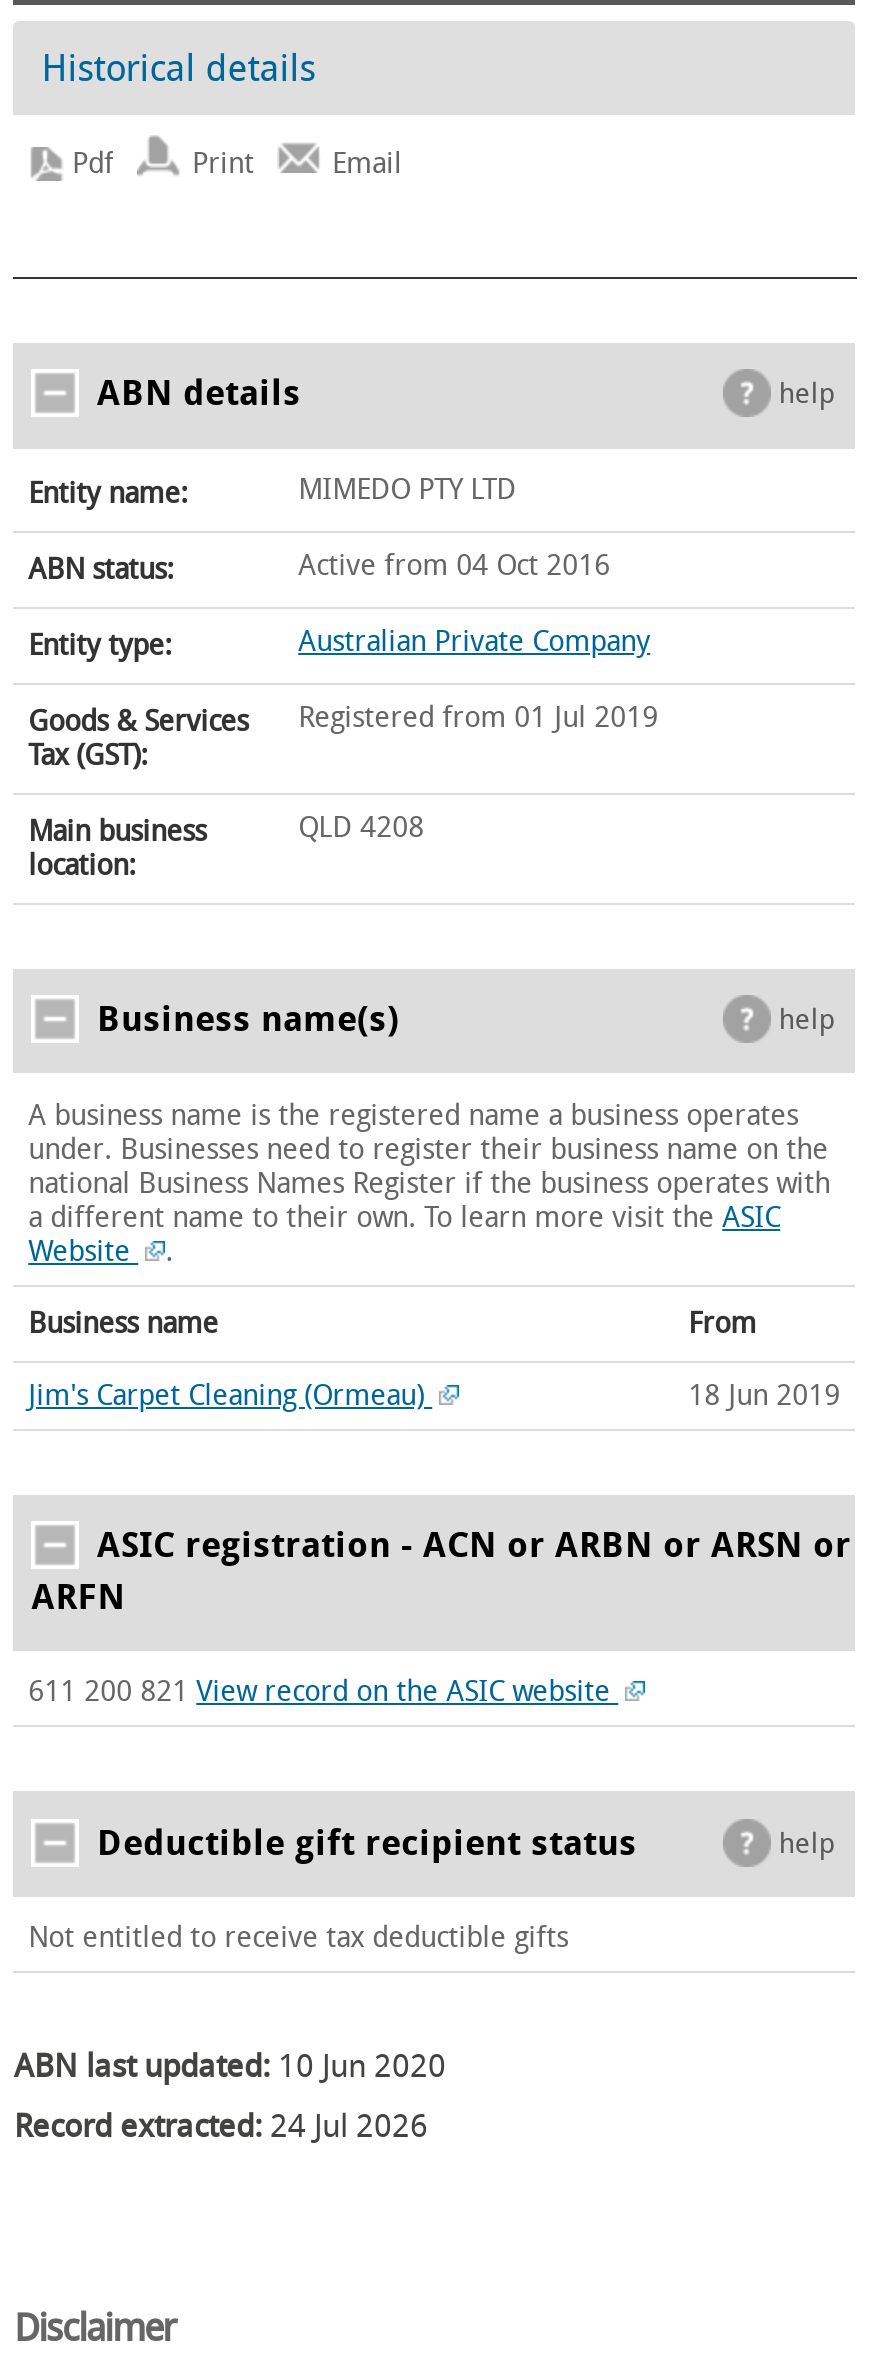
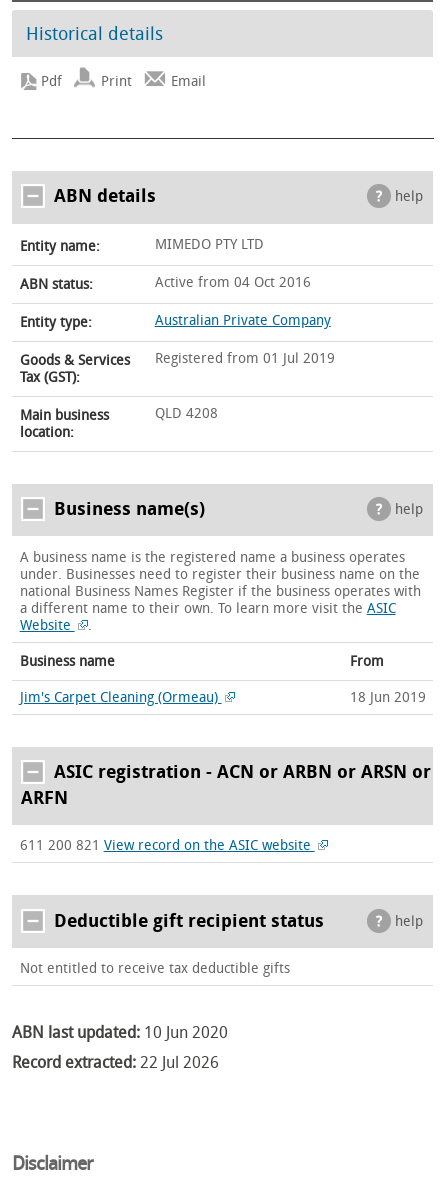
[14,2107,428,2145] Record extracted: 24 Jul 2026 -> [12,1053,219,1072] Record extracted: 22 Jul 2026

